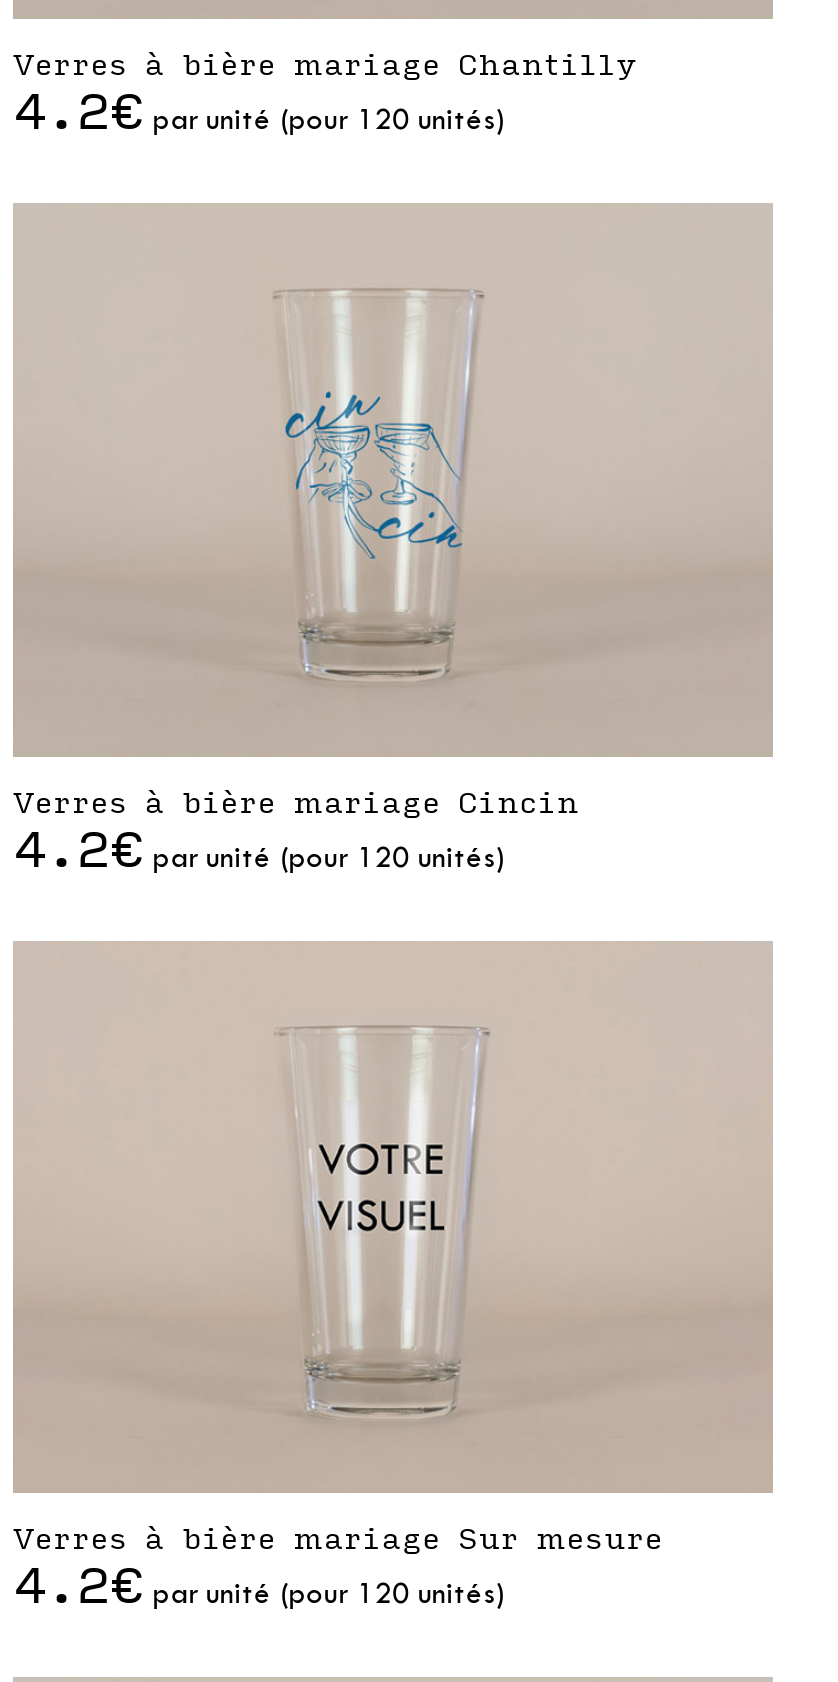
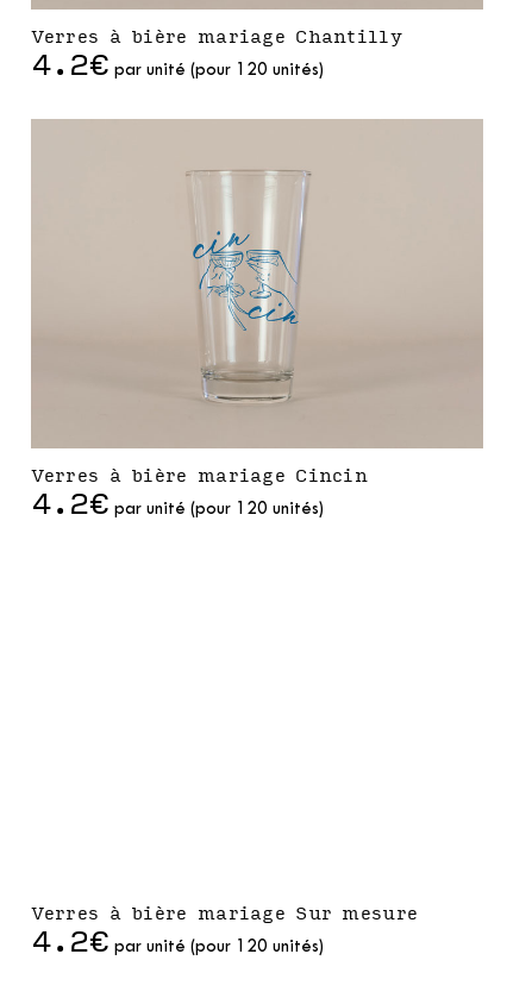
[11,939,775,1495] [image] -> none

